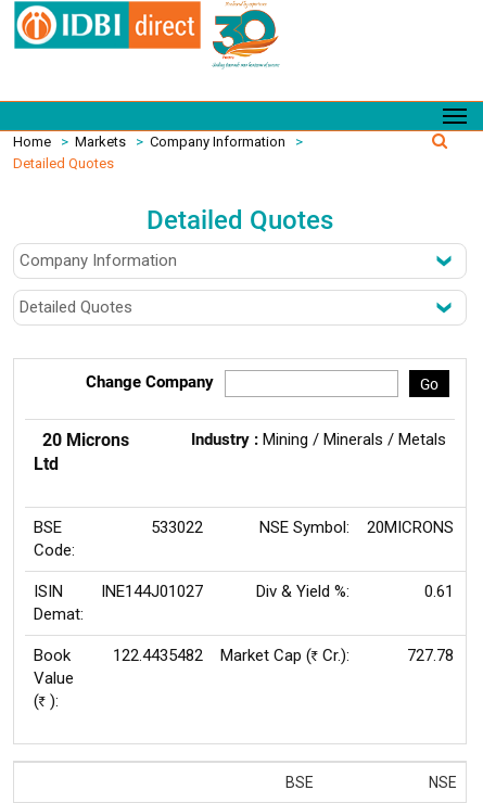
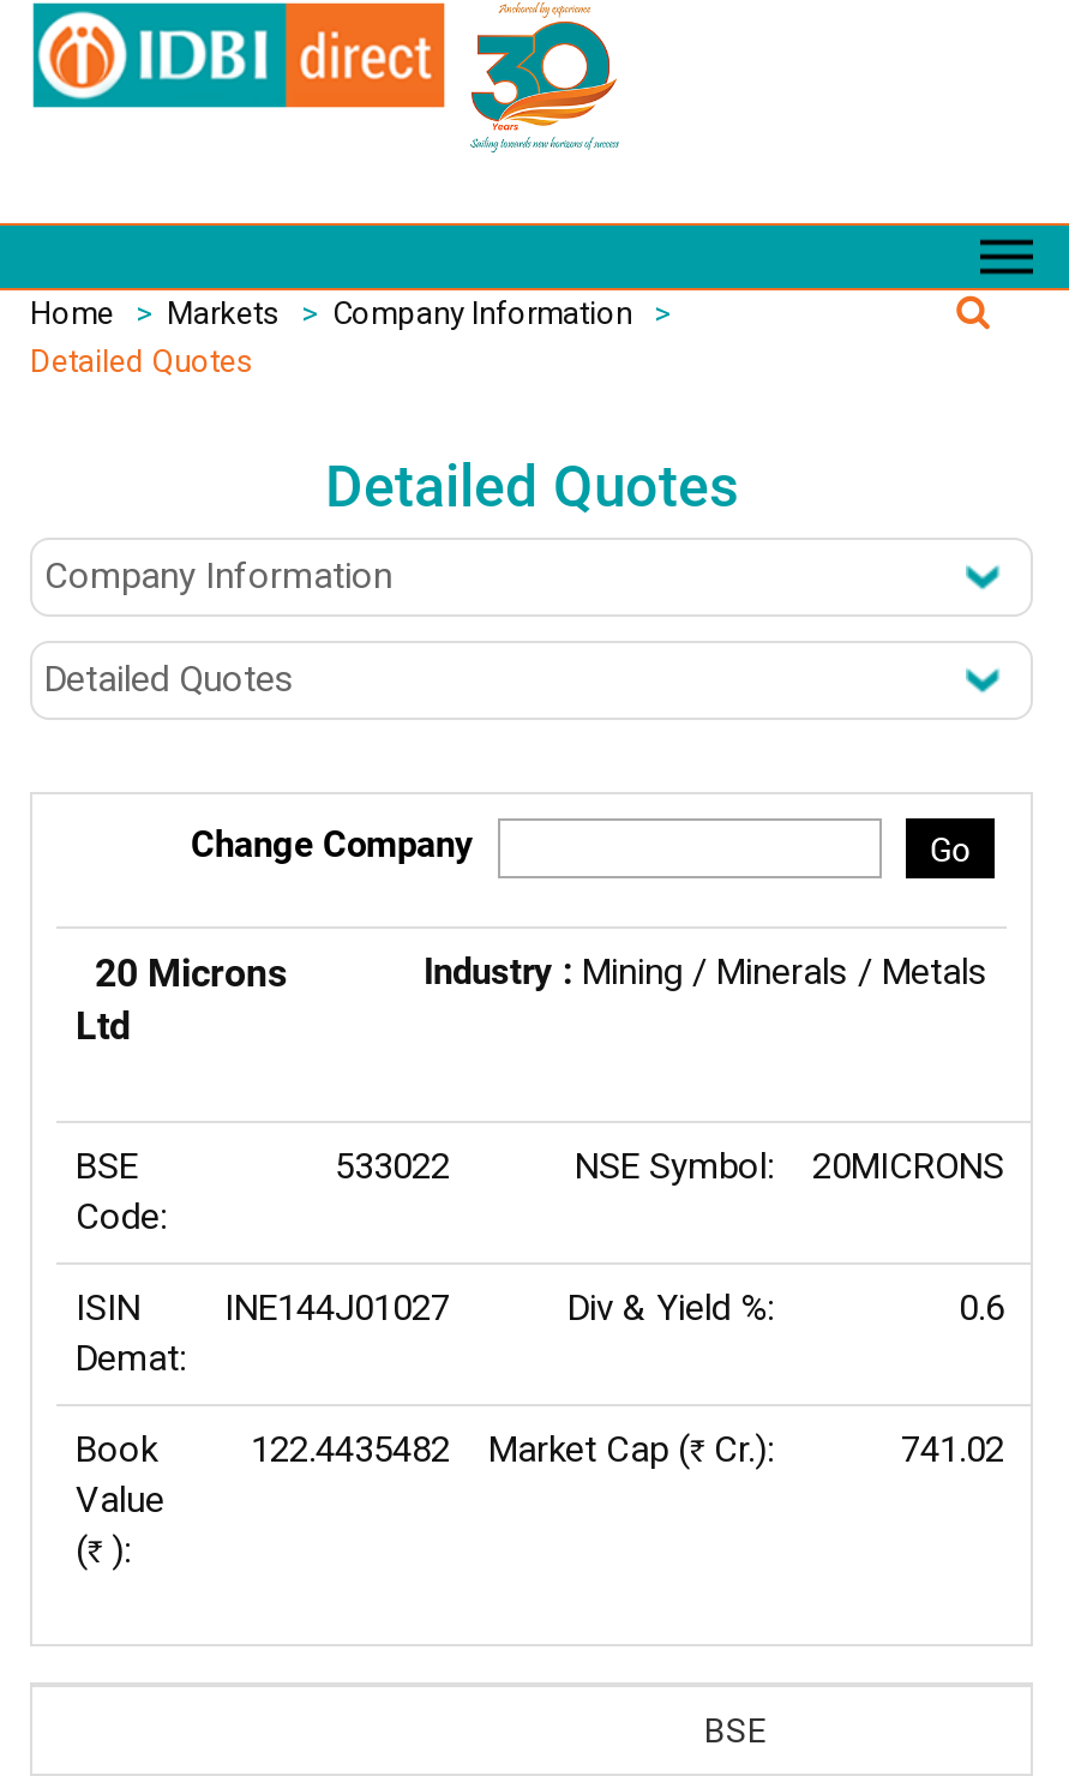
[424,582,454,601] 0.61 -> [959,1286,1004,1330] 0.6
[407,646,454,665] 727.78 -> [901,1428,1004,1471] 741.02
[429,774,457,791] NSE -> none

